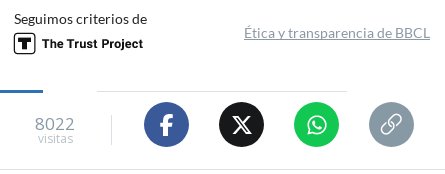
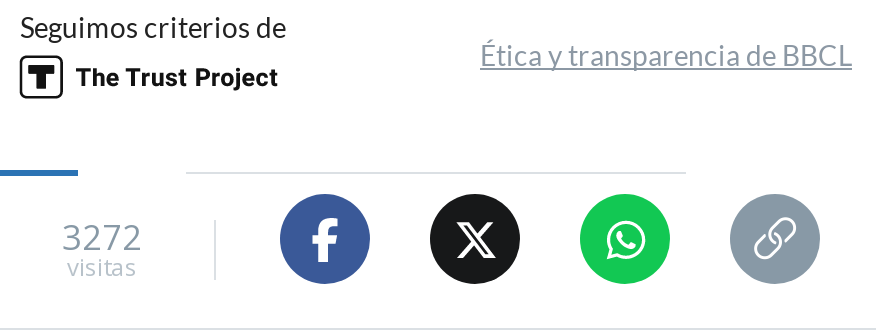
[35,112,75,135] 8022 -> [62,213,142,259] 3272

